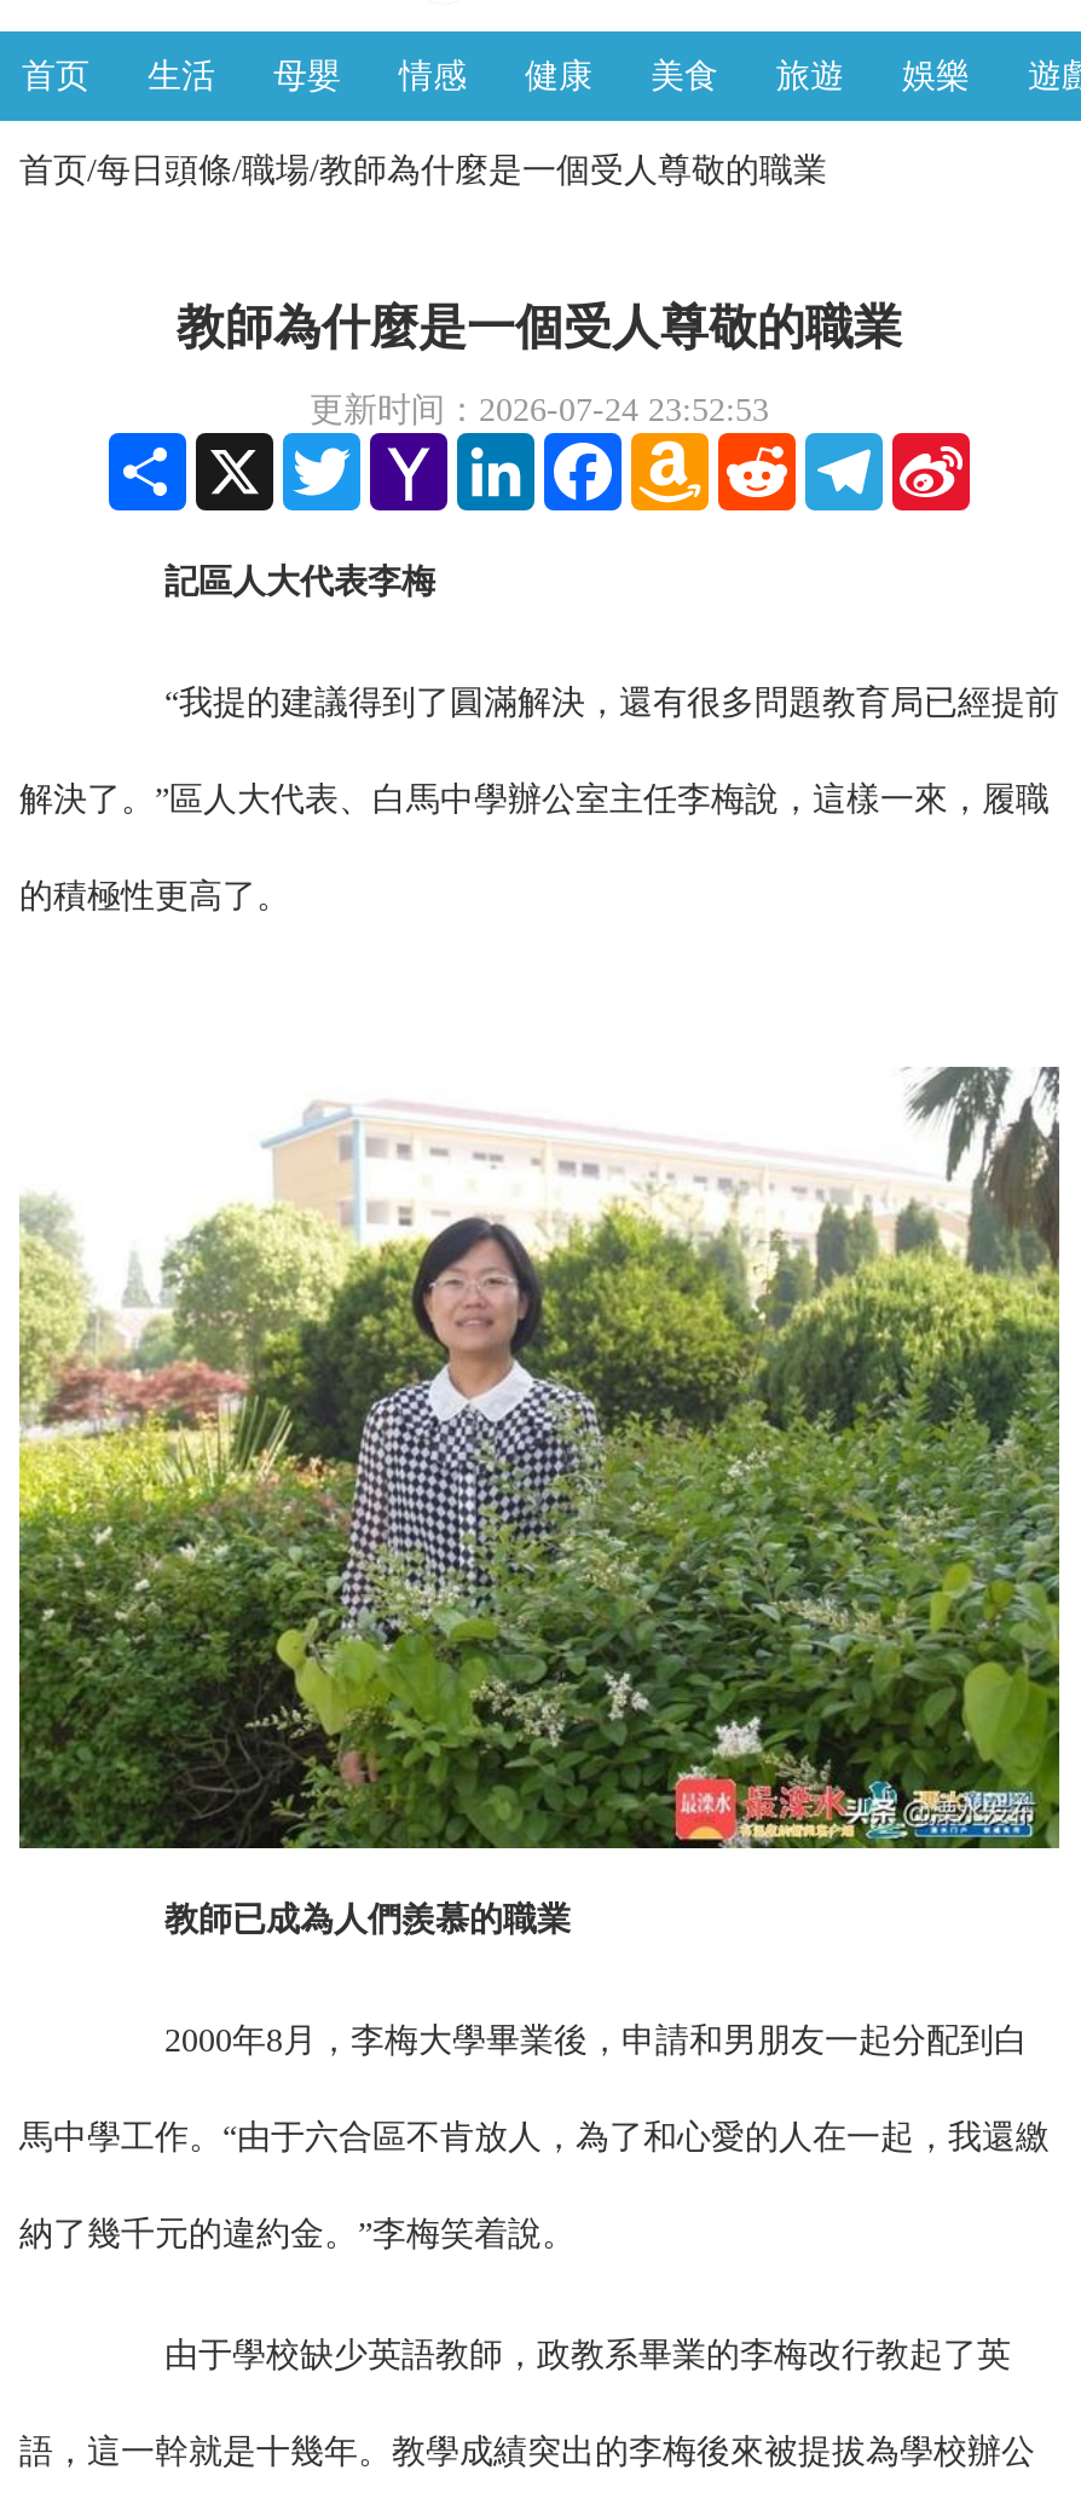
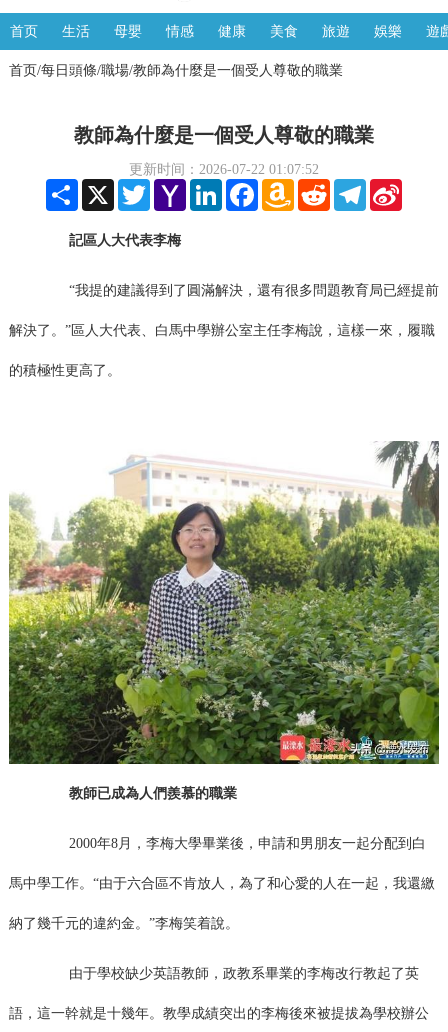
[310,392,769,428] 更新时间：2026-07-24 23:52:53 -> [129,162,319,177] 更新时间：2026-07-22 01:07:52

